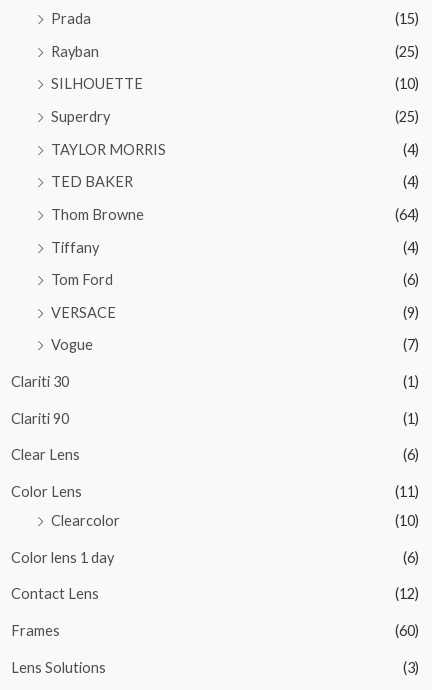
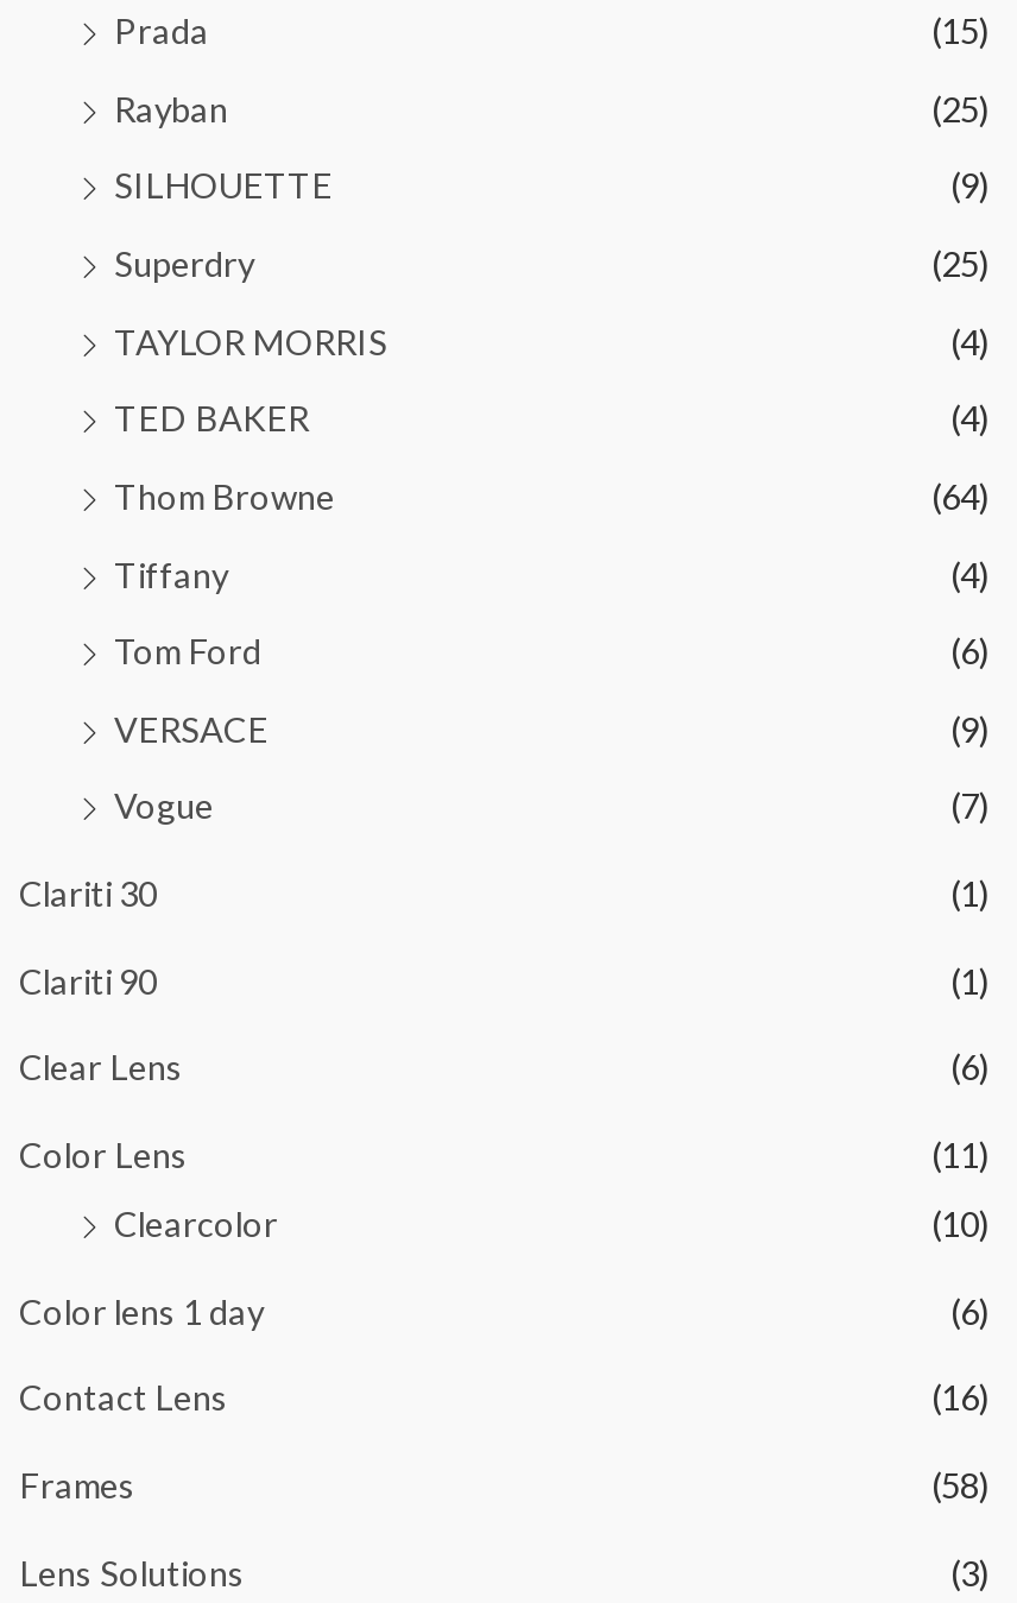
[395,75,419,92] (10) -> [950,166,988,206] (9)
[395,585,419,602] (12) -> [931,1378,988,1418] (16)
[395,622,419,639] (60) -> [931,1465,988,1505] (58)

